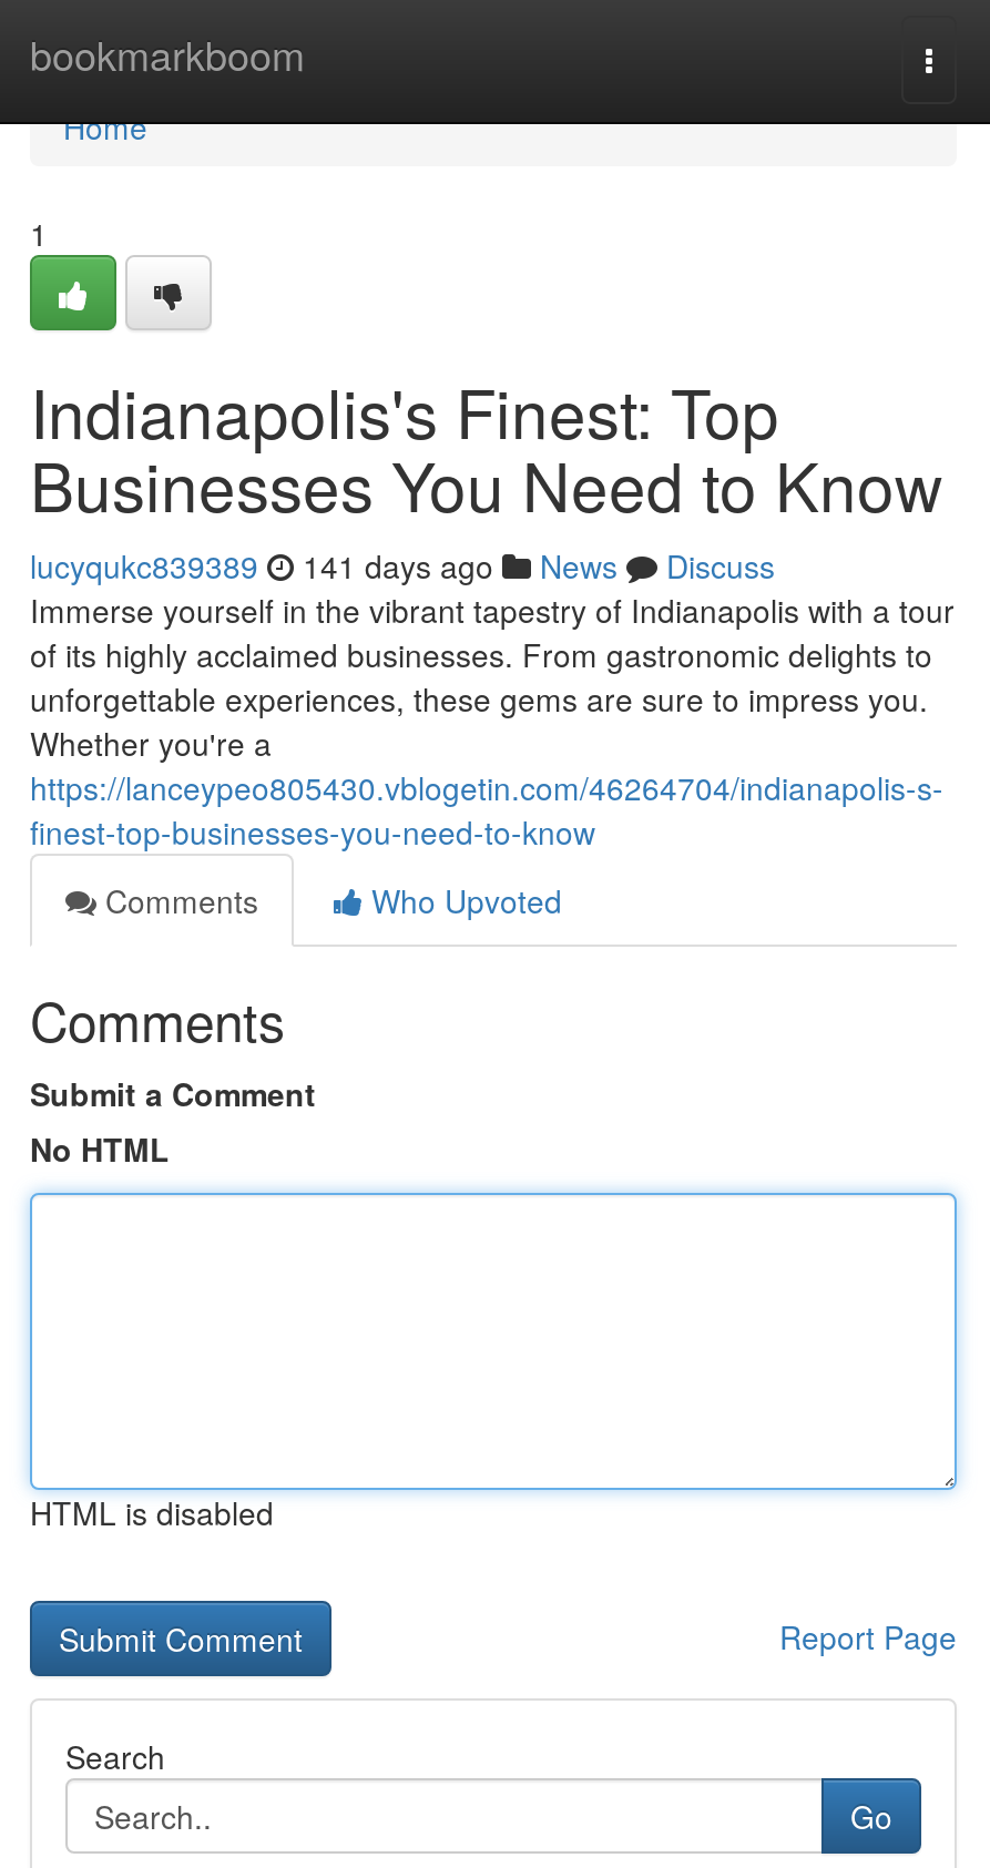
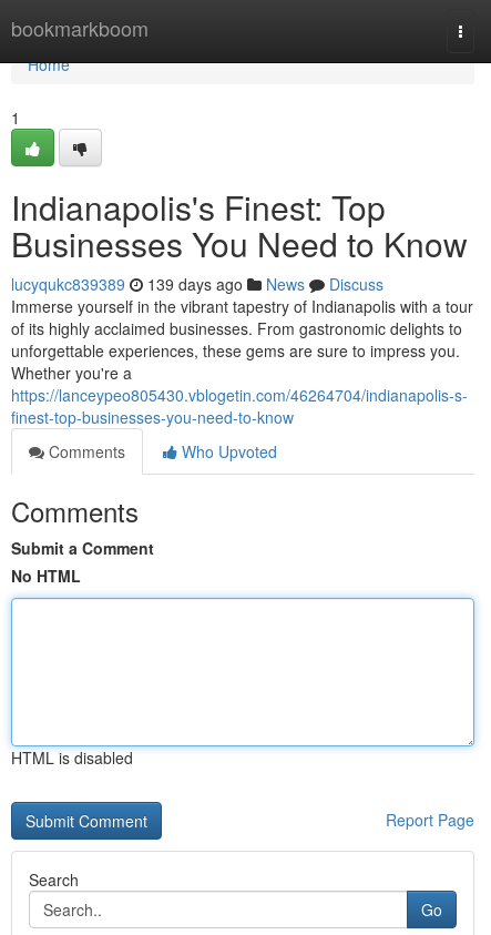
[30,543,775,588] lucyqukc839389 141 days ago News Discuss -> [11,273,383,295] lucyqukc839389 139 days ago News Discuss

